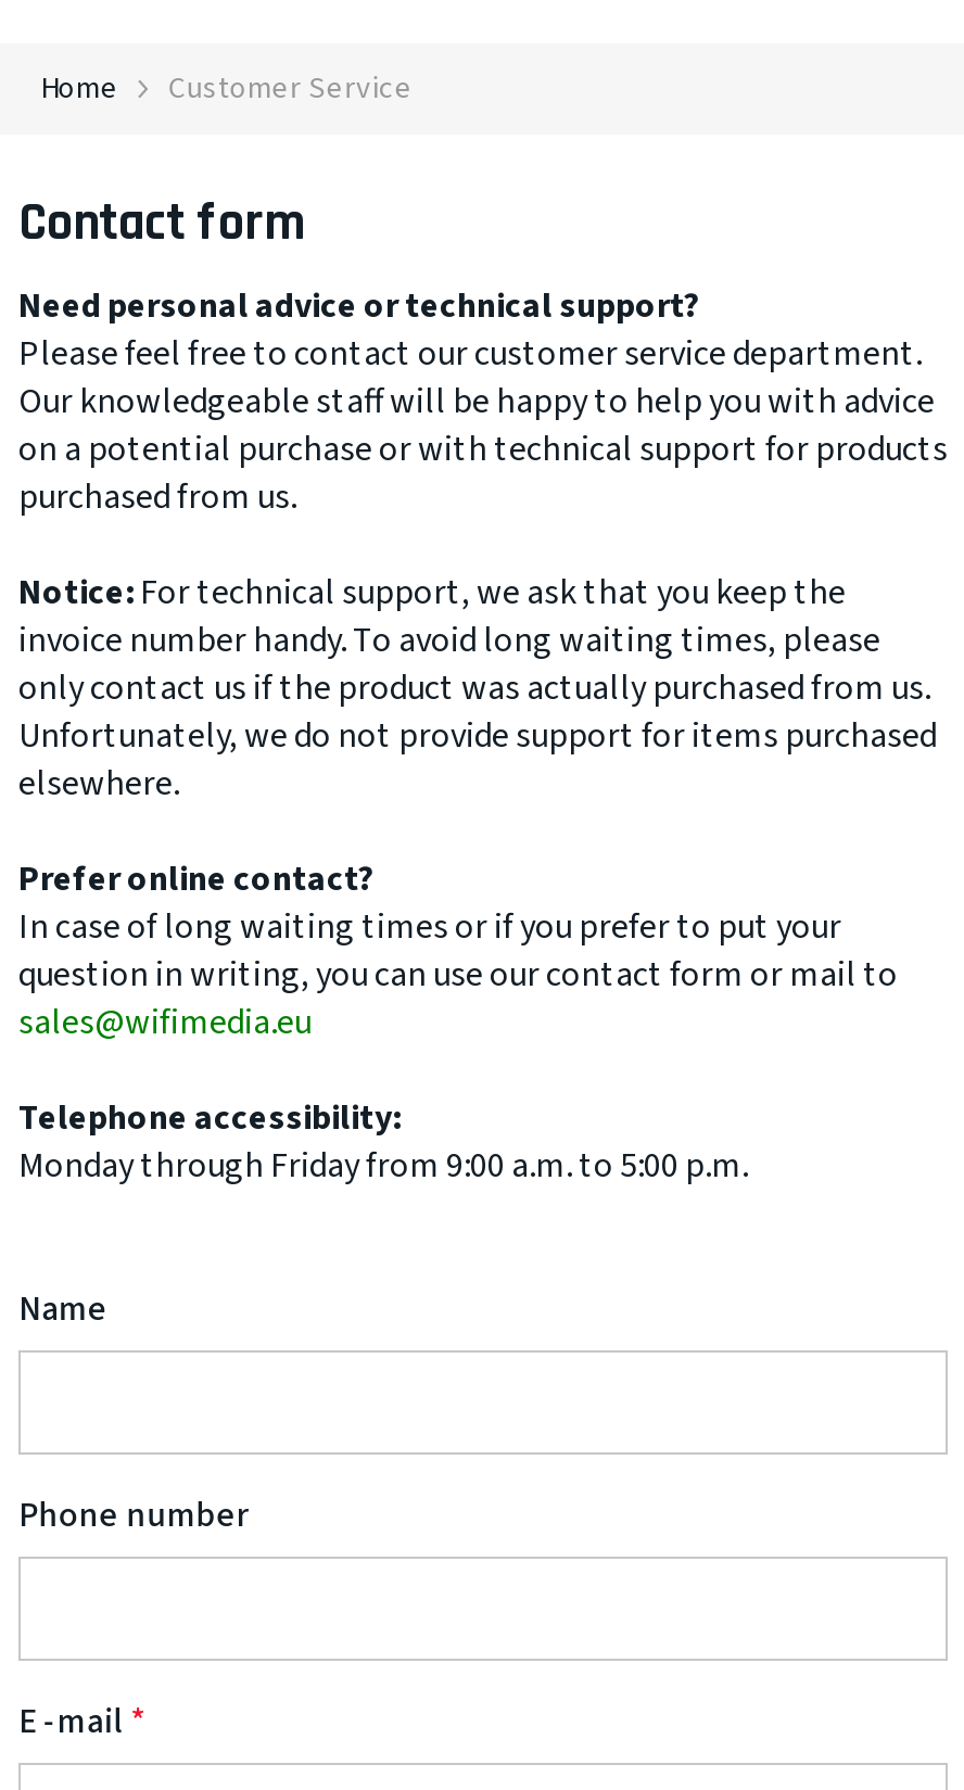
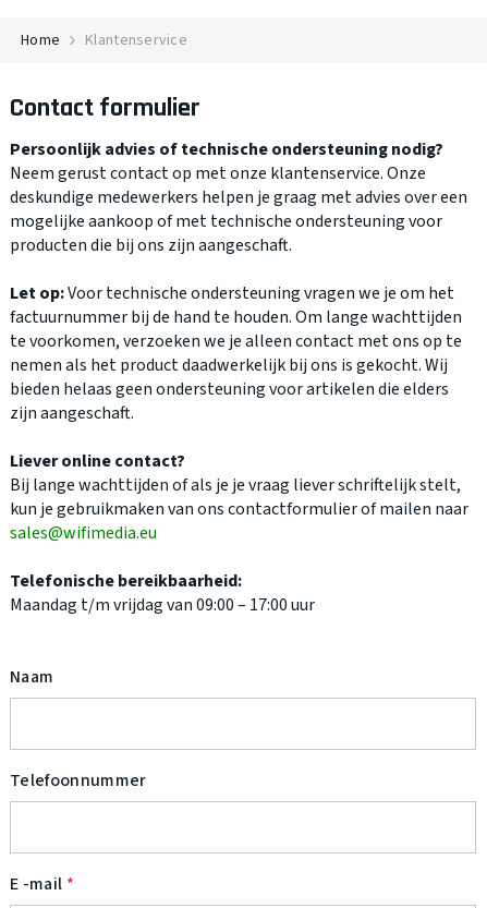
[168,68,413,111] Customer Service -> [85,30,187,51] Klantenservice
[18,191,948,521] Contact form | Need personal advice or technical support? | Please feel free to contact our customer service department. | Our knowledgeable staff will be happy to help you with advice | on a potential purchase or with technical support for products | purchased from us. -> [10,92,467,257] Contact formulier | Persoonlijk advies of technische ondersteuning nodig? | Neem gerust contact op met onze klantenservice. Onze | deskundige medewerkers helpen je graag met advies over een | mogelijke aankoop of met technische ondersteuning voor | producten die bij ons zijn aangeschaft.
[18,569,937,808] Notice: For technical support, we ask that you keep the | invoice number handy. To avoid long waiting times, please | only contact us if the product was actually purchased from us. | Unfortunately, we do not provide support for items purchased | elsewhere. -> [10,281,462,425] Let op:Voor technische ondersteuning vragen we je om het | factuurnummer bij de hand te houden. Om lange wachttijden | te voorkomen, verzoeken we je alleen contact met ons op te | nemen als het product daadwerkelijk bij ons is gekocht. Wij | bieden helaas geen ondersteuning voor artikelen die elders | zijn aangeschaft.
[18,856,898,999] Prefer online contact? | In case of long waiting times or if you prefer to put your | question in writing, you can use our contact form or mail to -> [10,449,468,521] Liever online contact? | Bij lange wachttijden of als je je vraag liever schriftelijk stelt, | kun je gebruikmaken van ons contactformulier of mailen naar
[18,1095,748,1190] Telephone accessibility: | Monday through Friday from 9:00 a.m. to 5:00 p.m. -> [10,569,315,617] Telefonische bereikbaarheid: | Maandag t/m vrijdag van 09:00 – 17:00 uur
[18,1286,108,1333] Name -> [10,665,54,689] Naam
[18,1492,250,1540] Phone number -> [10,769,147,793] Telefoonnummer

